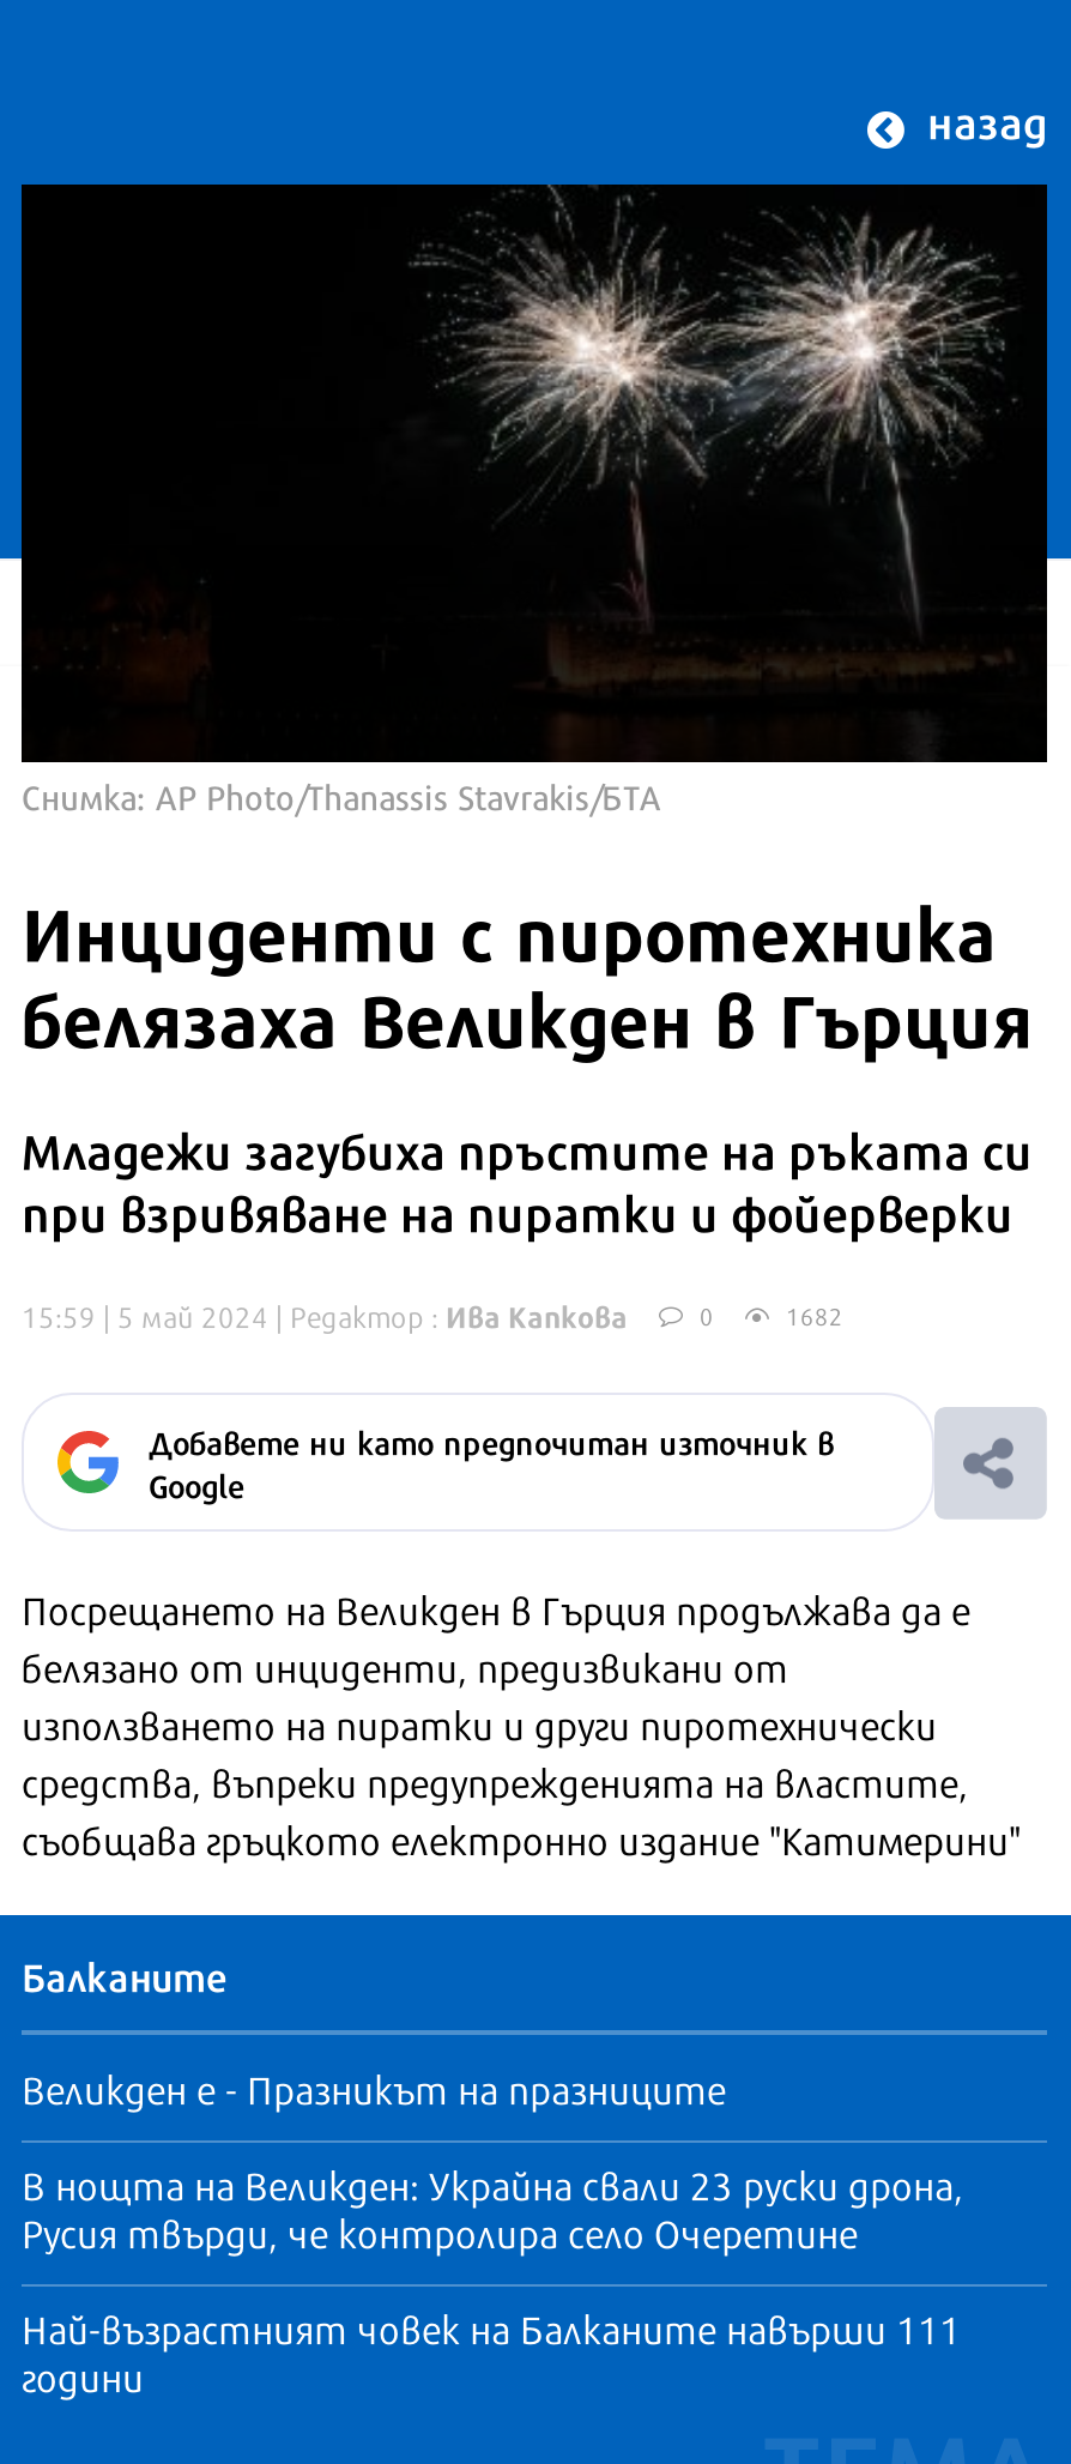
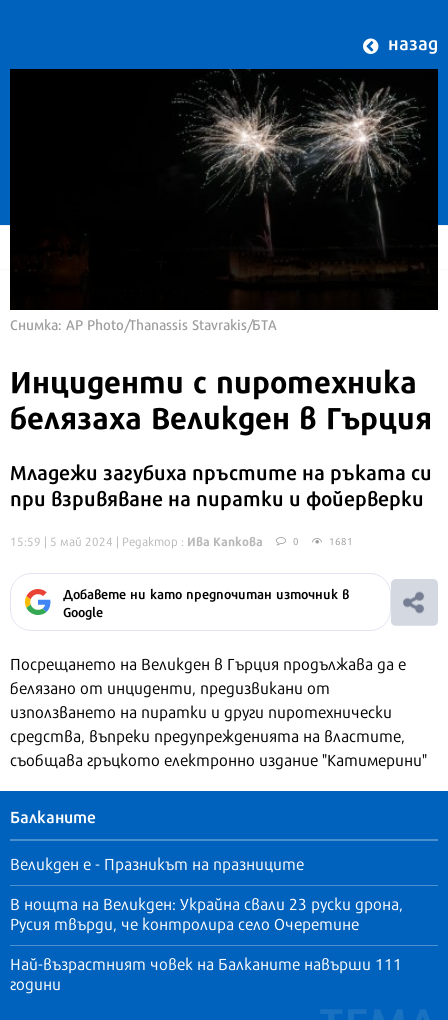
[786,1297,843,1333] 1682 -> [329,533,353,548] 1681

